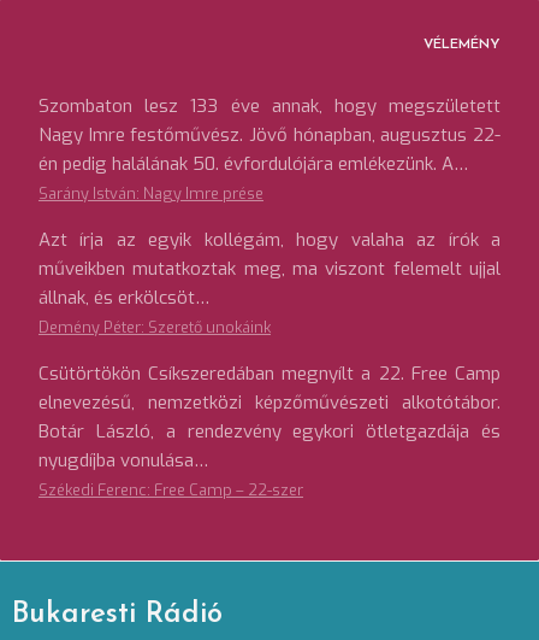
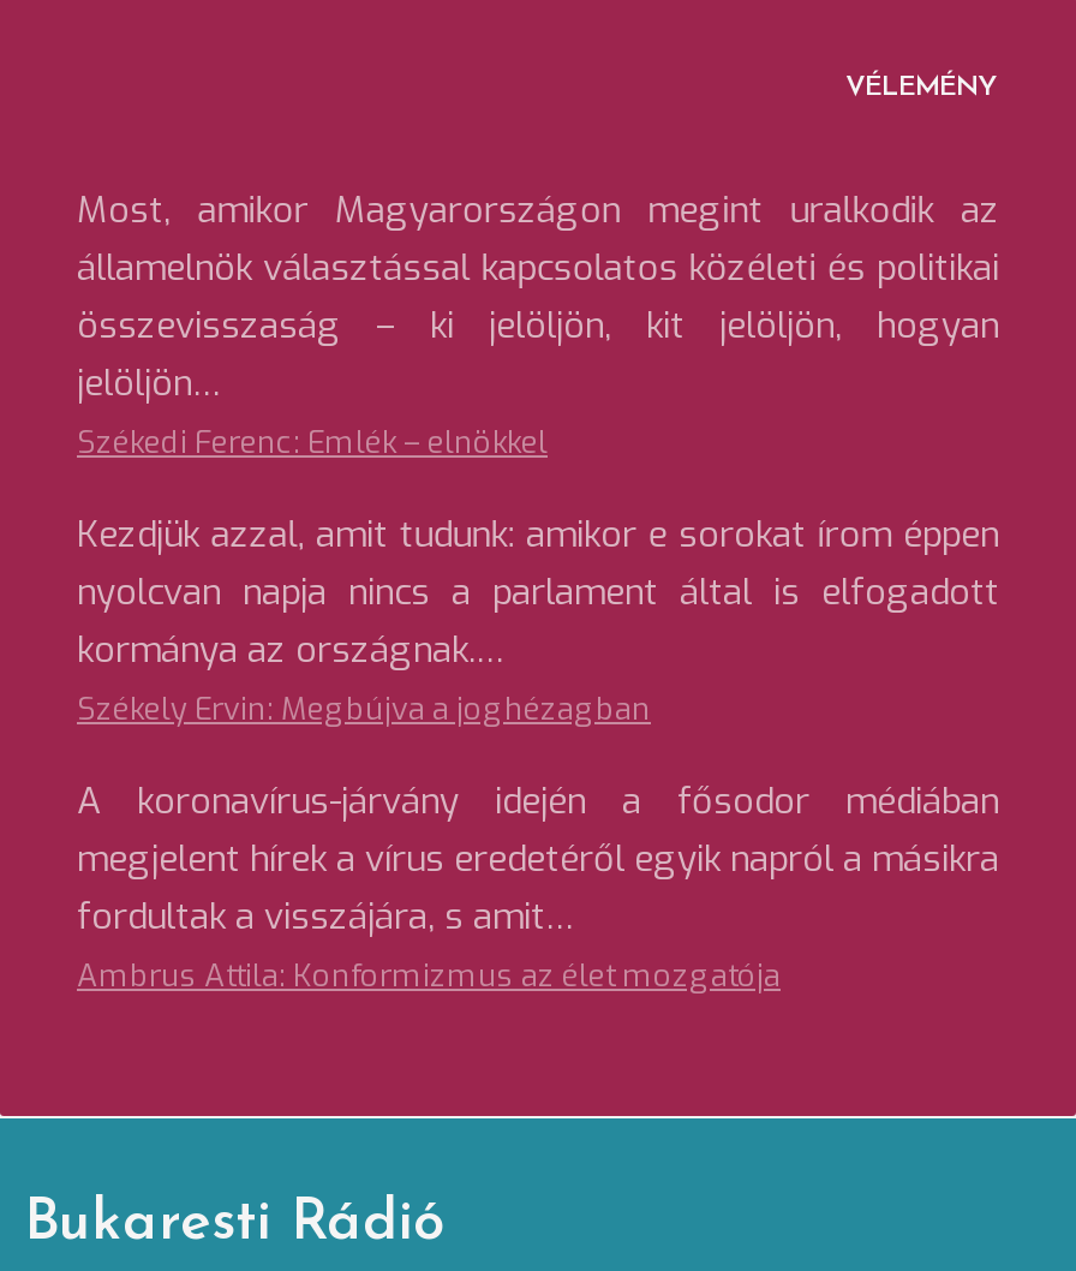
[38,94,500,204] Szombaton lesz 133 éve annak, hogy megszületett | Nagy Imre festőművész. Jövő hónapban, augusztus 22- | én pedig halálának 50. évfordulójára emlékezünk. A… | Sarány István: Nagy Imre prése -> [77,188,999,464] Most, amikor Magyarországon megint uralkodik az | államelnök választással kapcsolatos közéleti és politikai | összevisszaság – ki jelöljön, kit jelöljön, hogyan | jelöljön… | Székedi Ferenc: Emlék – elnökkel
[38,228,500,338] Azt írja az egyik kollégám, hogy valaha az írók a | műveikben mutatkoztak meg, ma viszont felemelt ujjal | állnak, és erkölcsöt… | Demény Péter: Szerető unokáink -> [77,512,999,731] Kezdjük azzal, amit tudunk: amikor e sorokat írom éppen | nyolcvan napja nincs a parlament által is elfogadott | kormánya az országnak.… | Székely Ervin: Megbújva a joghézagban
[38,362,500,500] Csütörtökön Csíkszeredában megnyílt a 22. Free Camp | elnevezésű, nemzetközi képzőművészeti alkotótábor. | Botár László, a rendezvény egykori ötletgazdája és | nyugdíjba vonulása… | Székedi Ferenc: Free Camp – 22-szer -> [77,779,999,997] A koronavírus-járvány idején a fősodor médiában | megjelent hírek a vírus eredetéről egyik napról a másikra | fordultak a visszájára, s amit… | Ambrus Attila: Konformizmus az élet mozgatója

